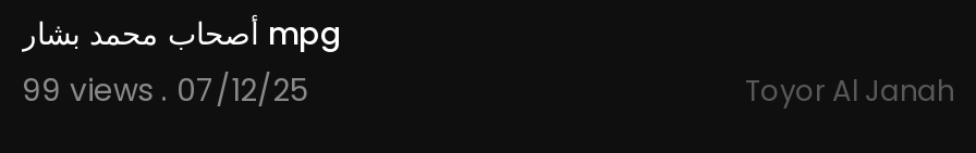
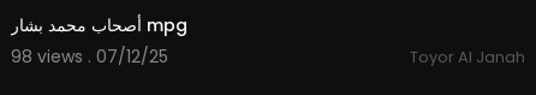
[22,68,307,112] 99 views . 07/12/25 -> [11,44,168,69] 98 views . 07/12/25

